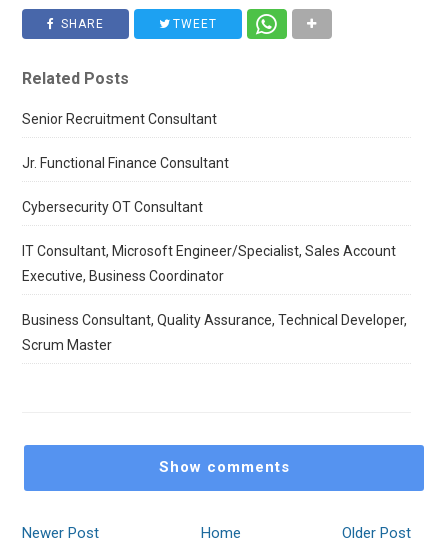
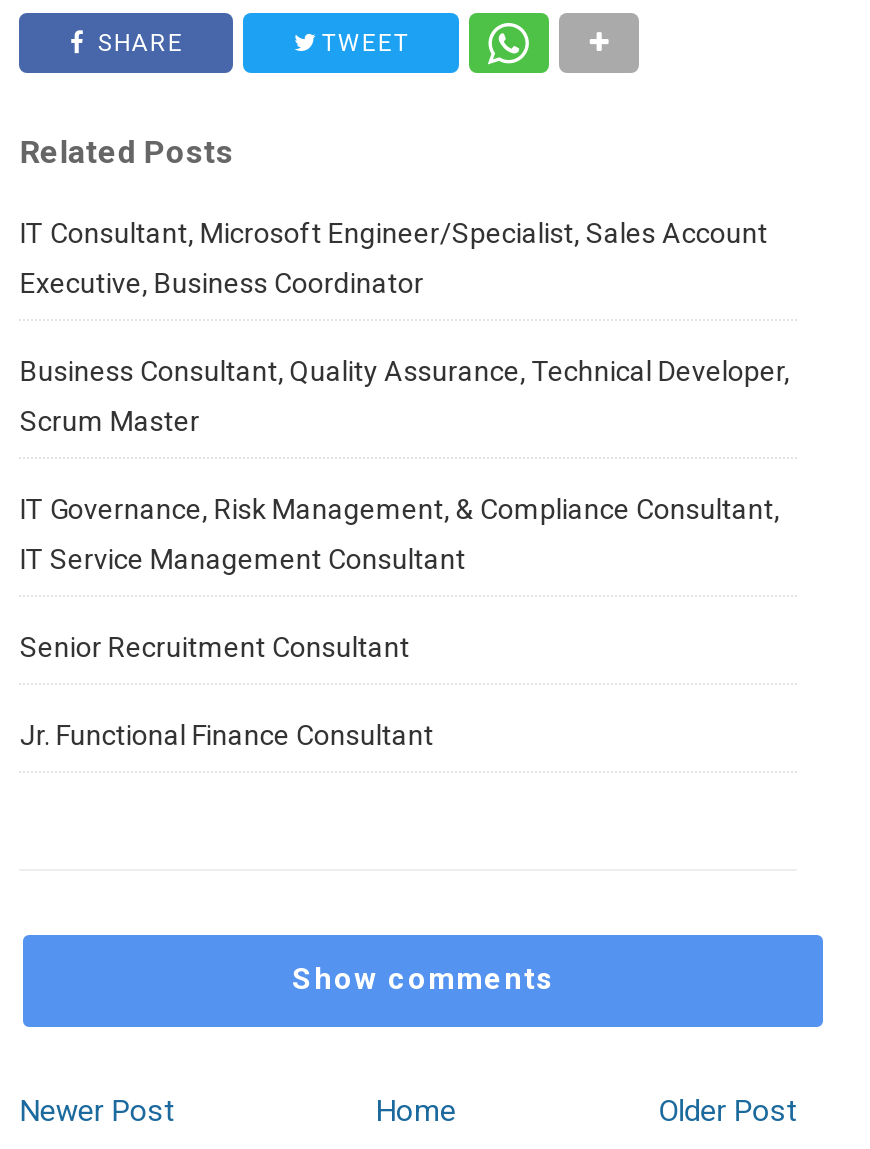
moved [22,111,229,171] -> [20,631,434,751]: Senior Recruitment Consultant | Jr. Functional Finance Consultant
[22,199,203,215] Cybersecurity OT Consultant -> none
moved [22,243,407,353] -> [20,217,790,437]: IT Consultant, Microsoft Engineer/Specialist, Sales Account | Executive, Business Coordinator | Business Consultant, Quality Assurance, Technical Developer, | Scrum Master
none -> [20,493,780,575] IT Governance, Risk Management, & Compliance Consultant, | IT Service Management Consultant

